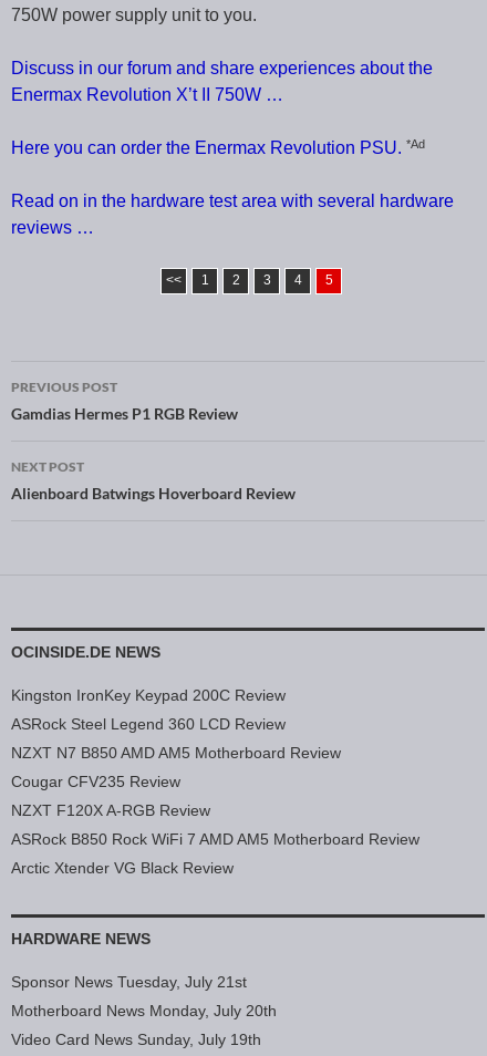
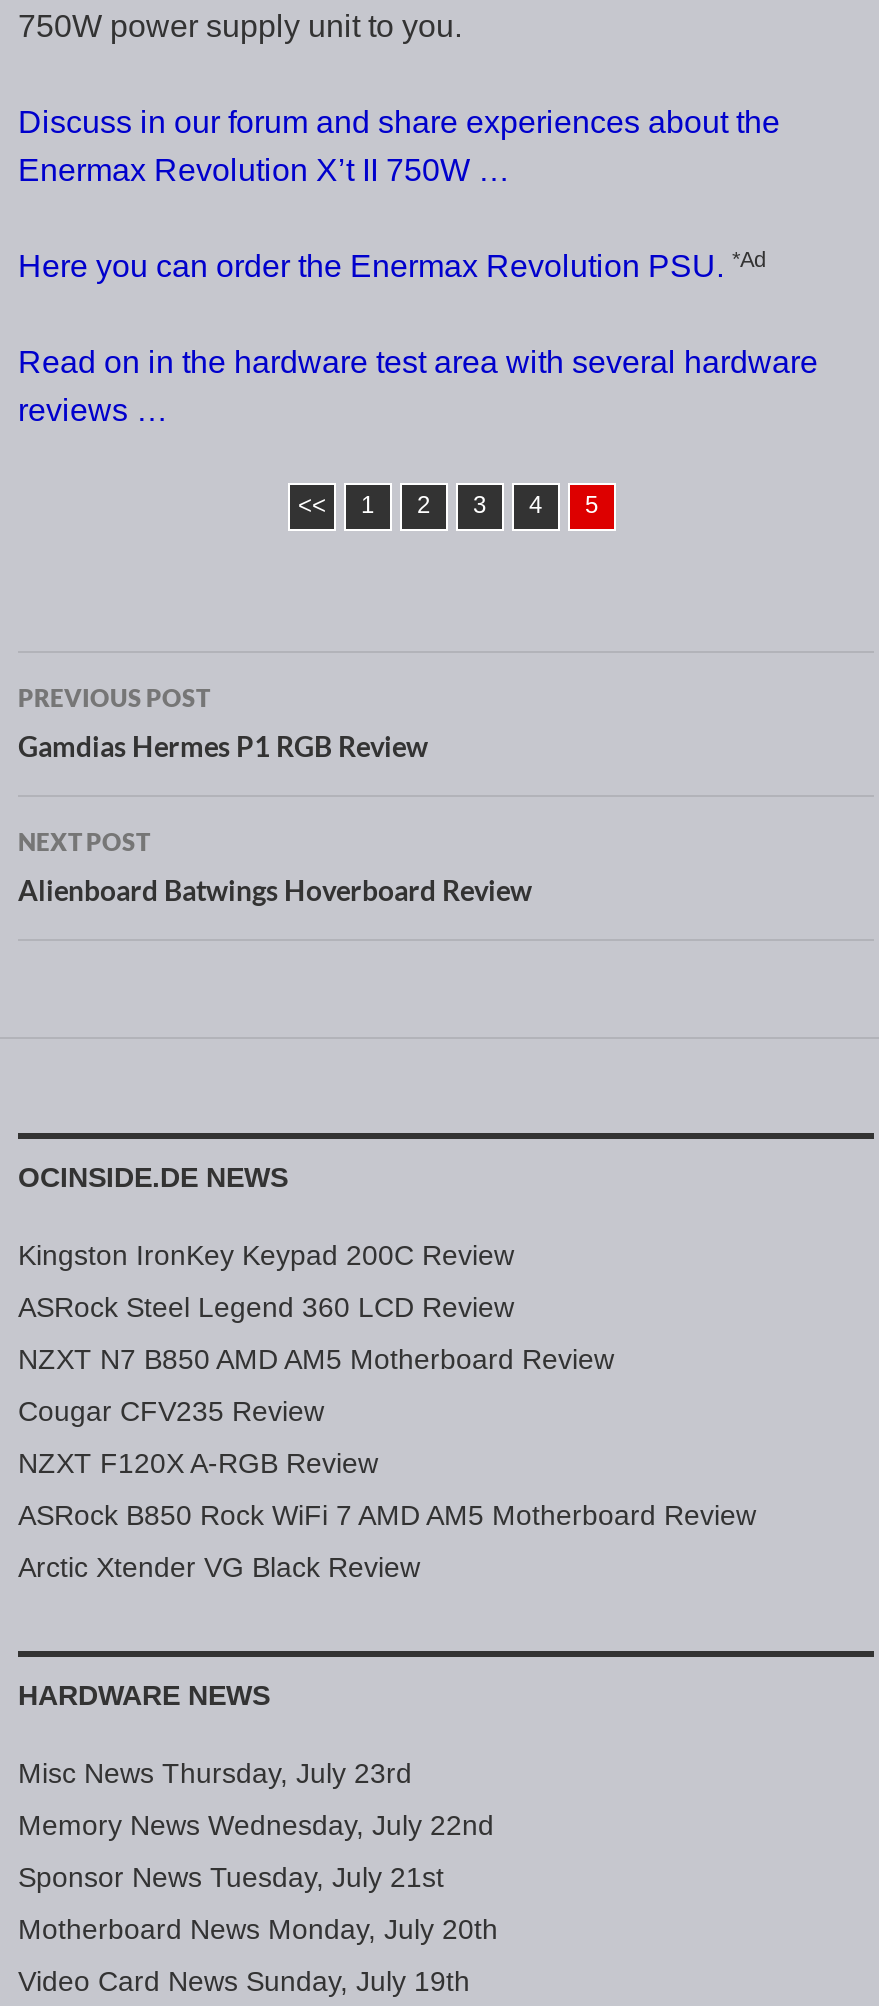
none -> [18,1757,494,1841] Misc News Thursday, July 23rd | Memory News Wednesday, July 22nd

